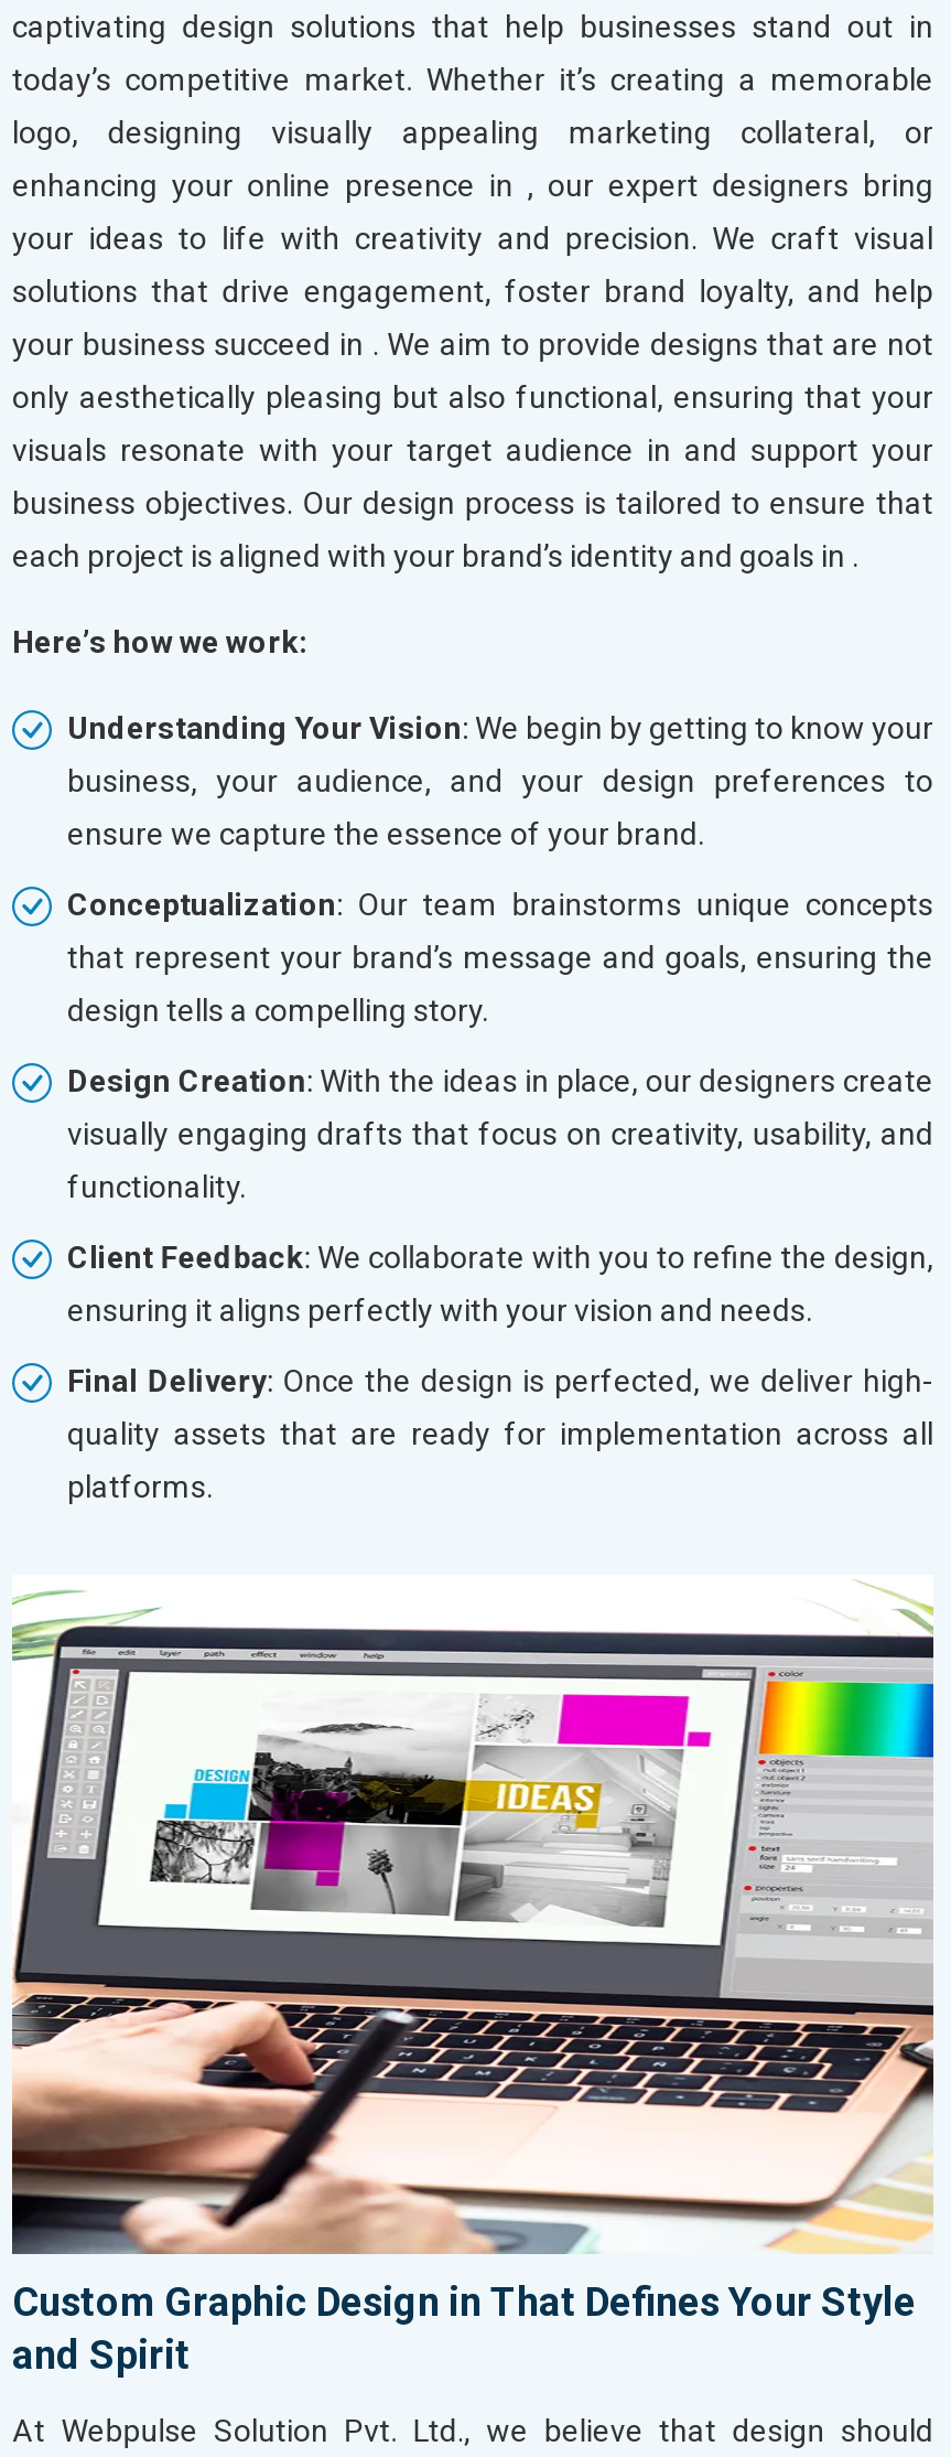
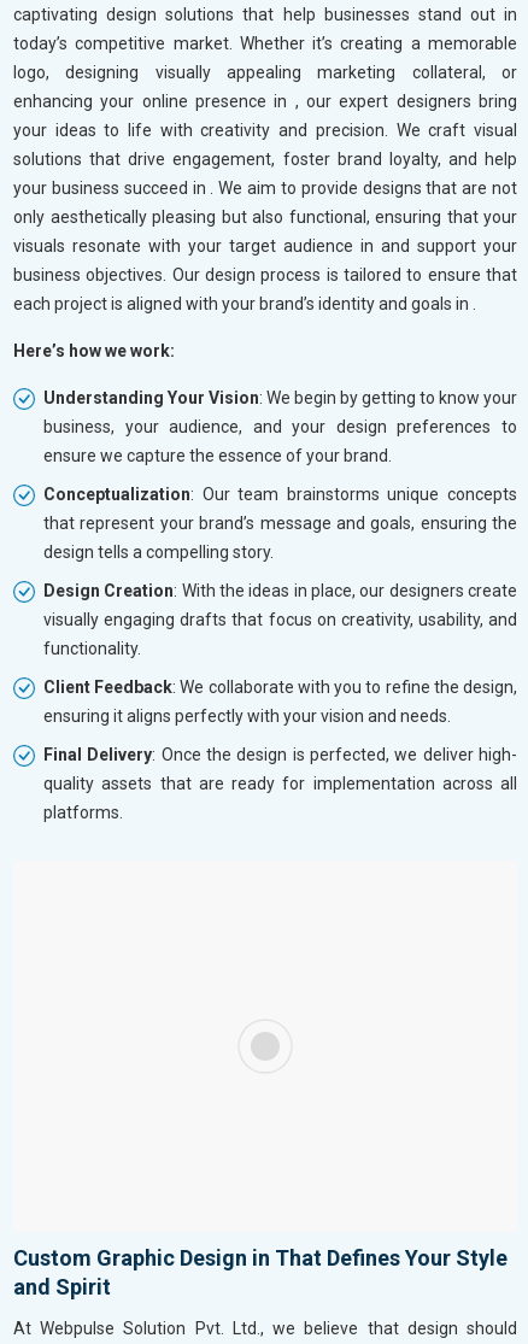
[10,1588,936,2256] [image] -> none

